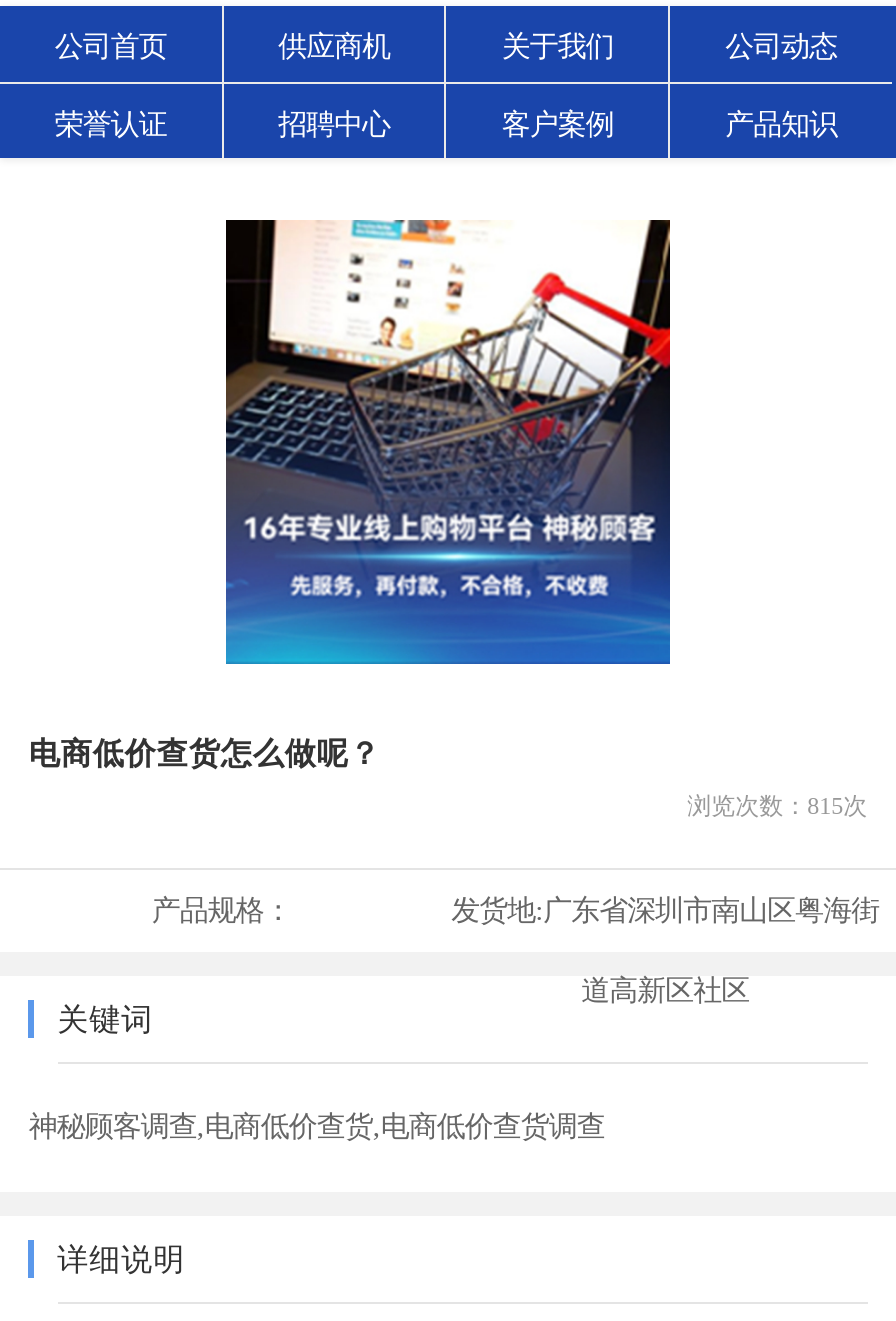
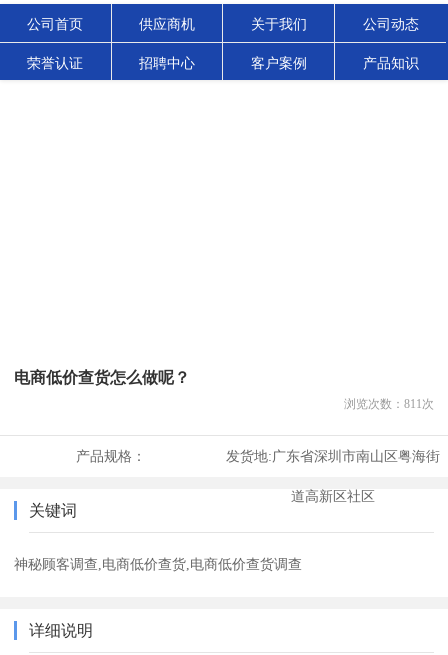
[224,218,672,666] [image] -> none
[687,792,867,820] 浏览次数：815次 -> [344,397,434,411] 浏览次数：811次

